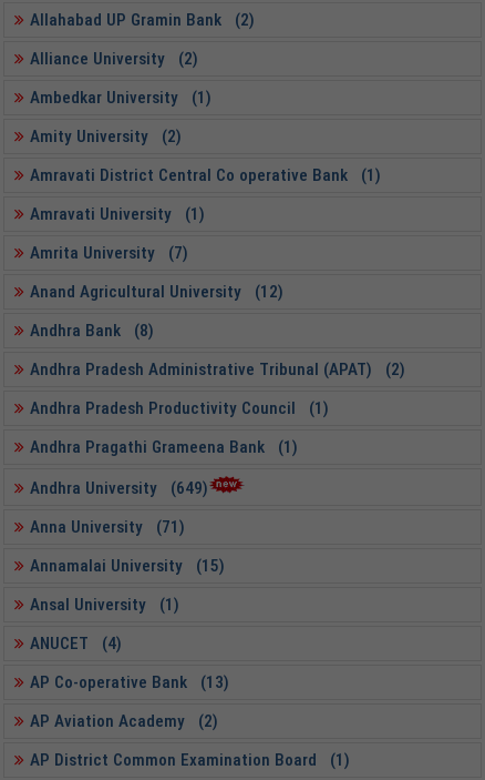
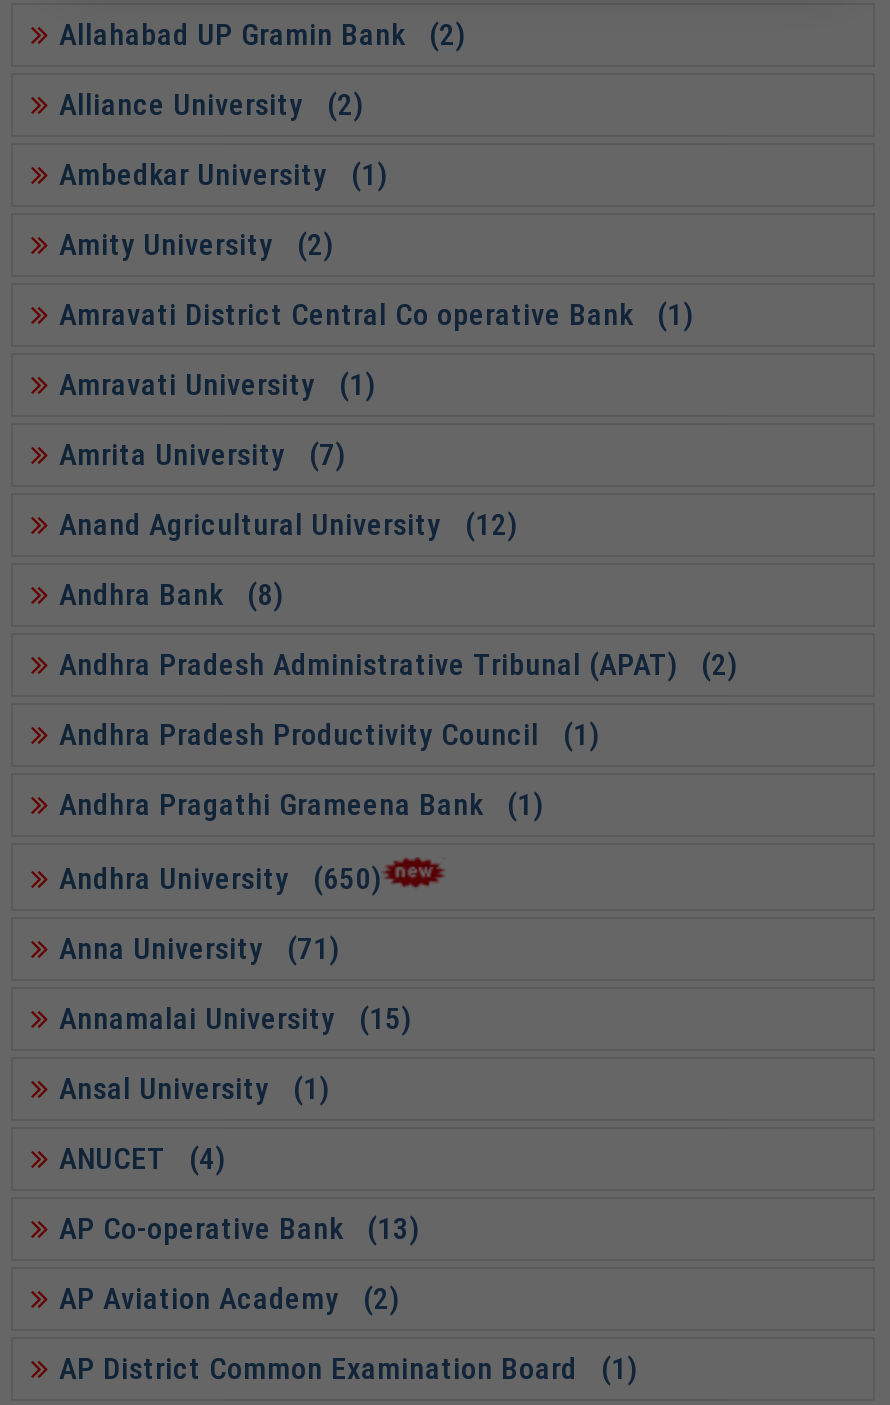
[30,478,208,498] Andhra University (649) -> [59,860,381,896] Andhra University (650)

